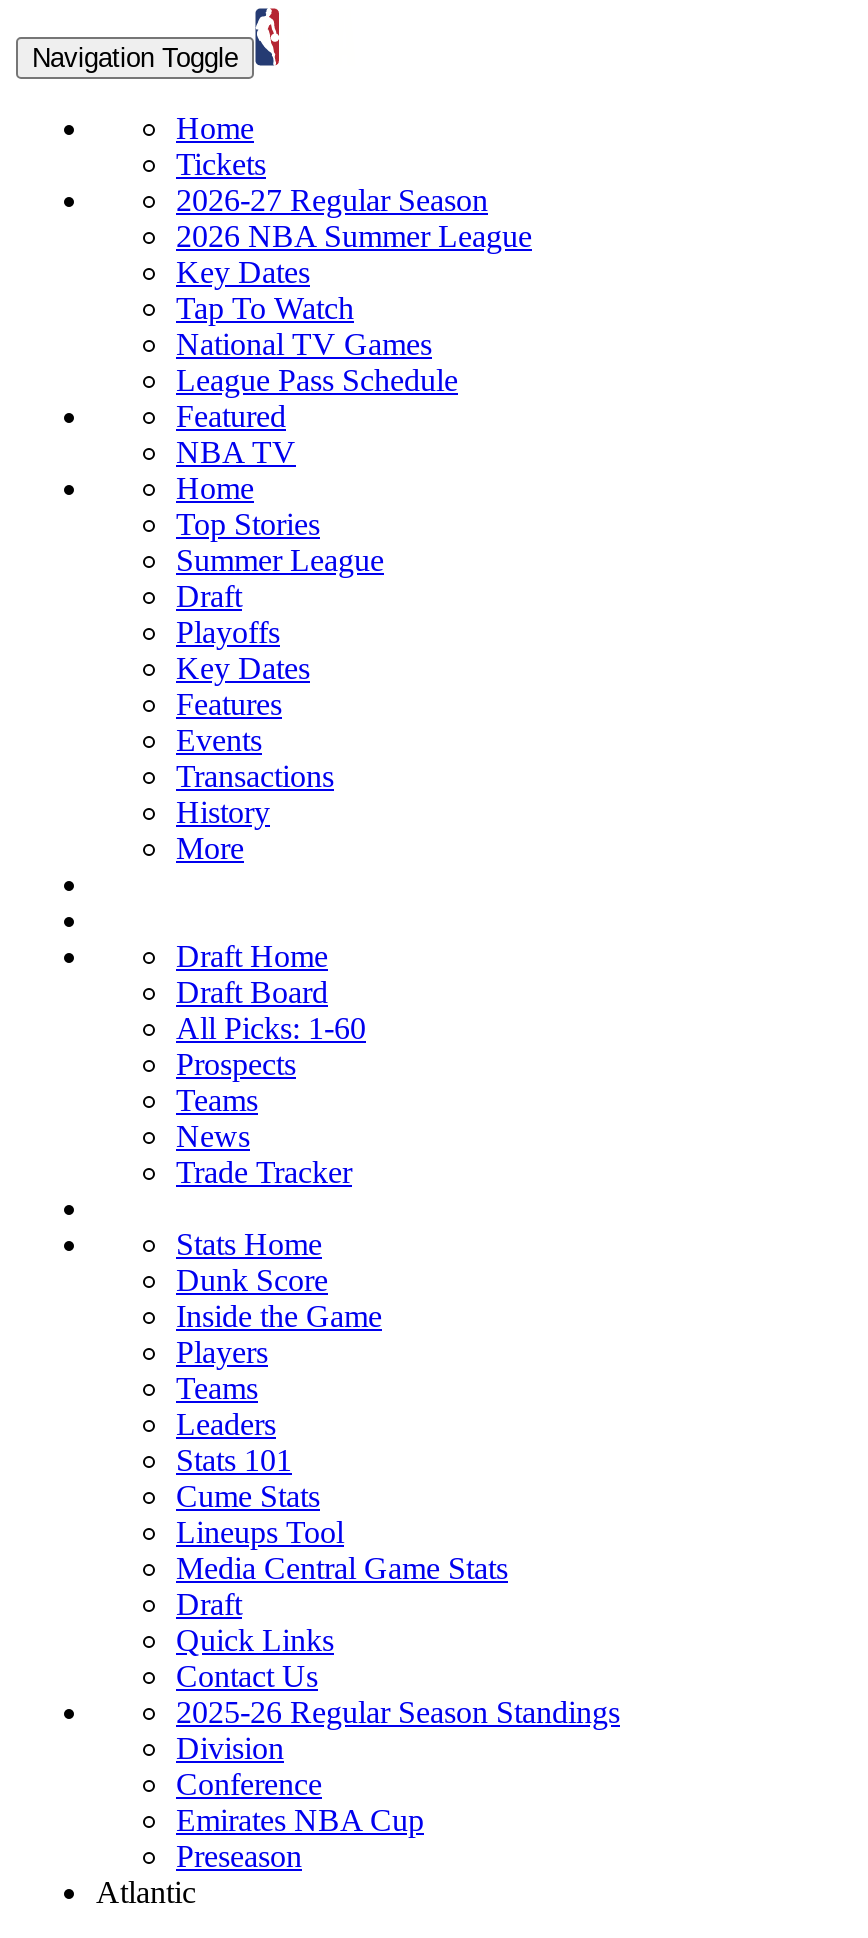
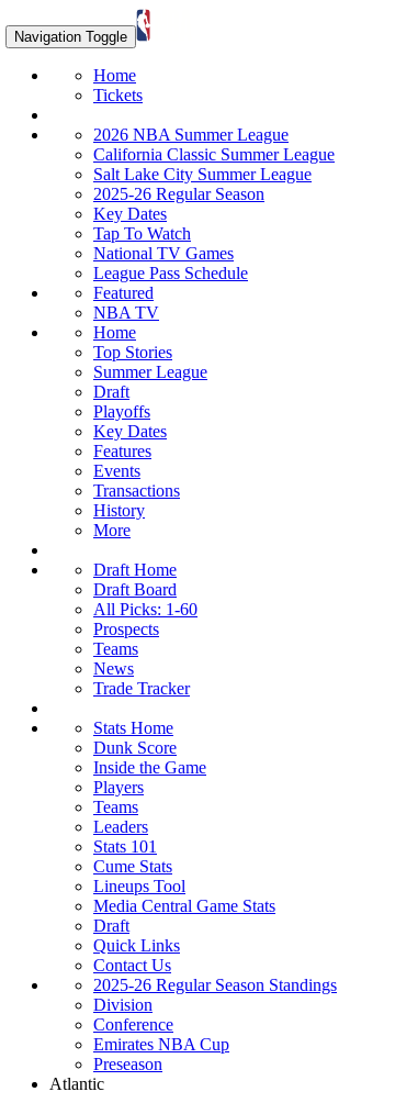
[176,183,488,217] 2026-27 Regular Season -> none
none -> [93,145,335,203] California Classic Summer League | Salt Lake City Summer League | 2025-26 Regular Season
moved [176,255,458,865] -> [93,204,248,539]: Key Dates | Tap To Watch | National TV Games | ... | History | More

